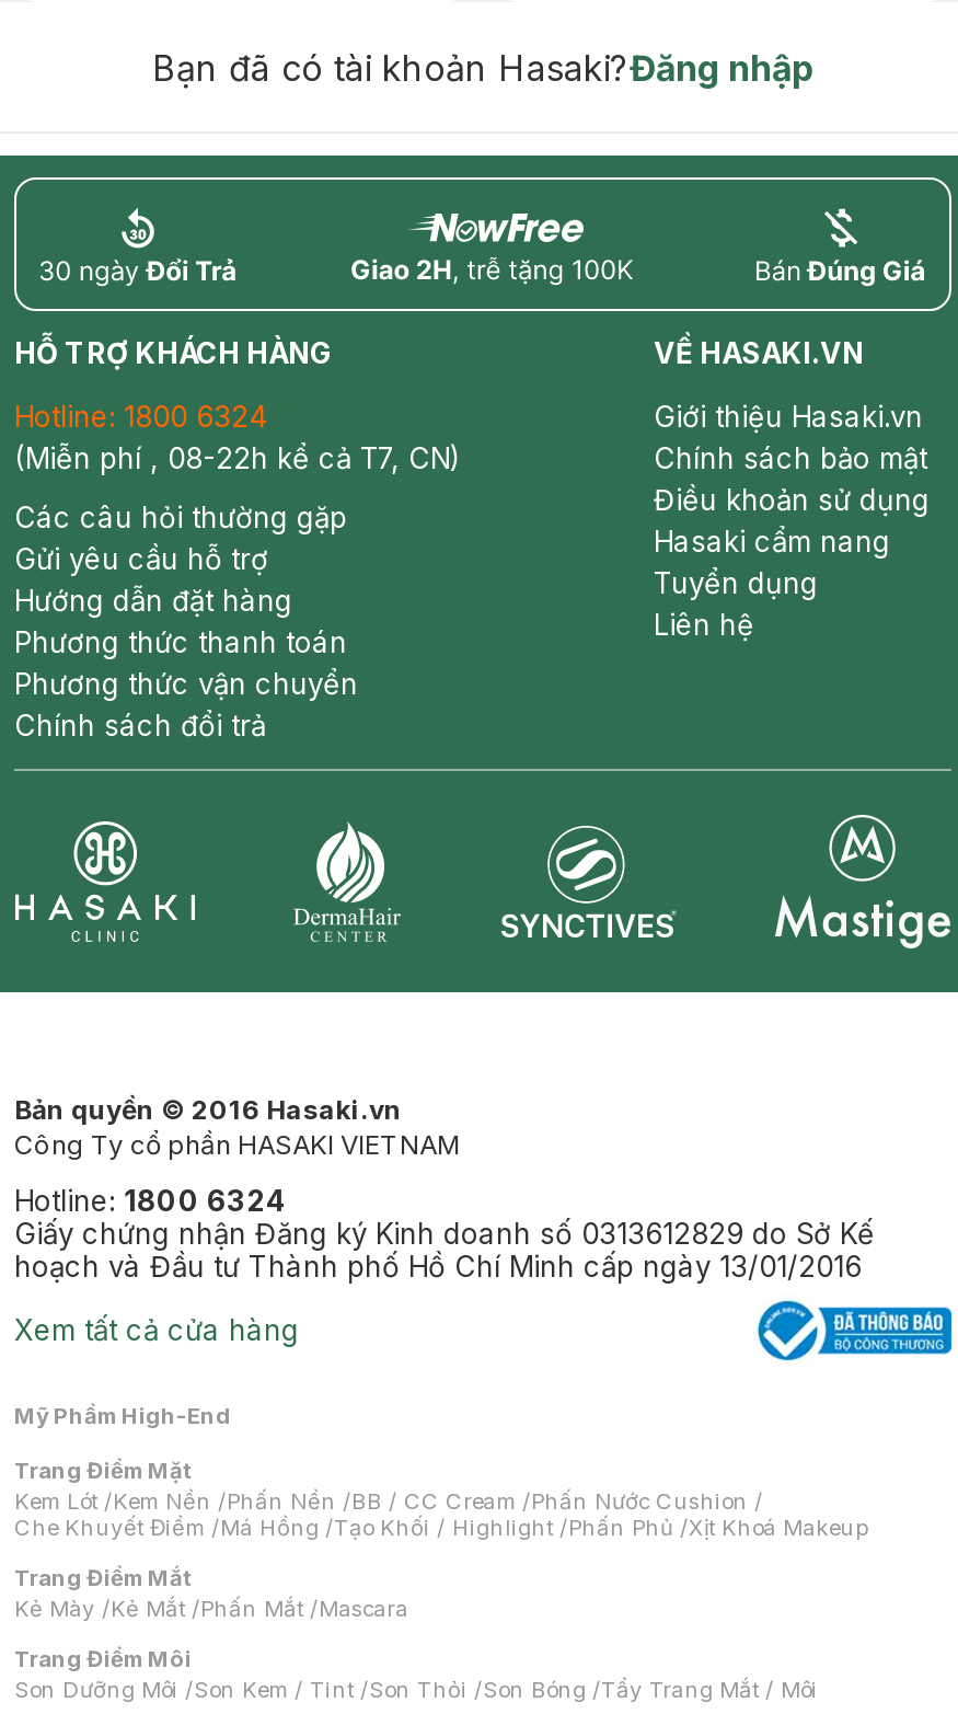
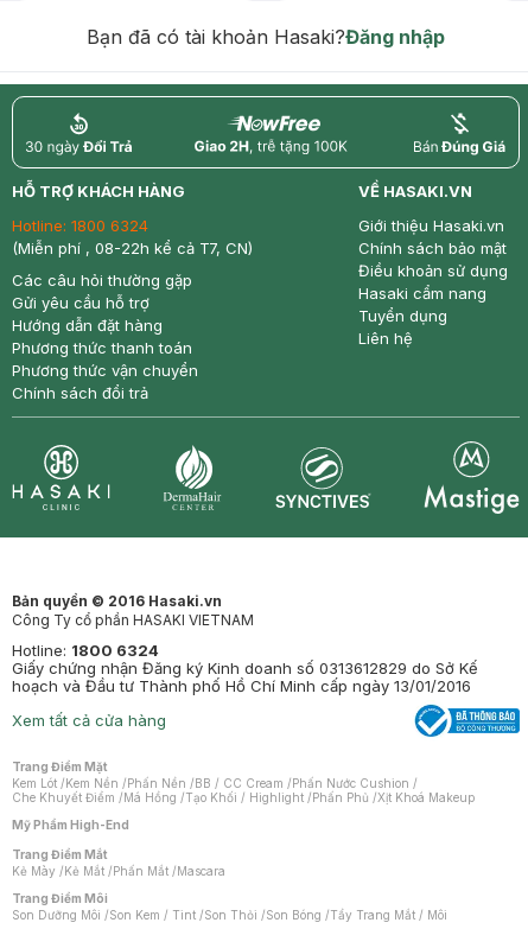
moved [14,1402,231,1428] -> [12,818,129,832]: Mỹ Phẩm High-End
moved [14,1457,868,1540] -> [12,759,475,805]: Trang Điểm Mặt | Kem Lót /Kem Nền /Phấn Nền /BB / CC Cream /Phấn Nước Cushion / | Che Khuyết Điểm /Má Hồng /Tạo Khối / Highlight /Phấn Phủ /Xịt Khoá Makeup

